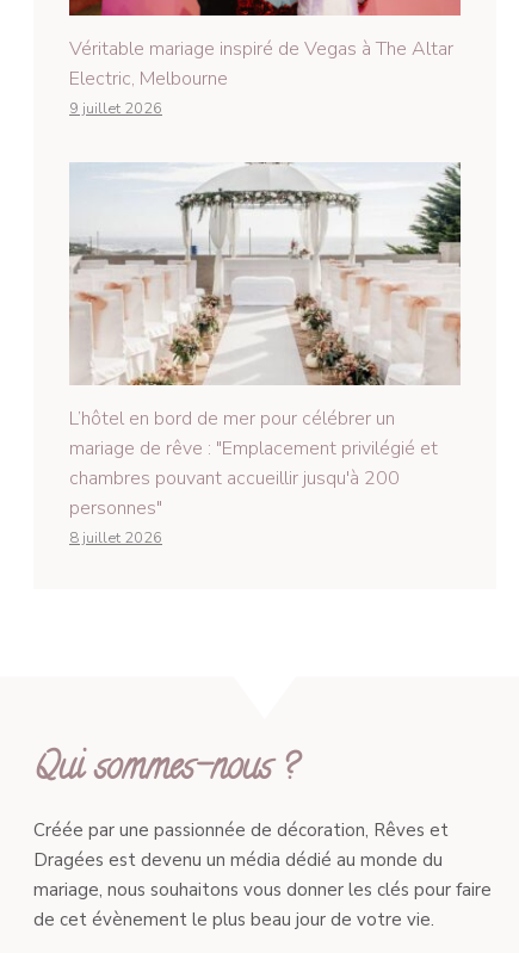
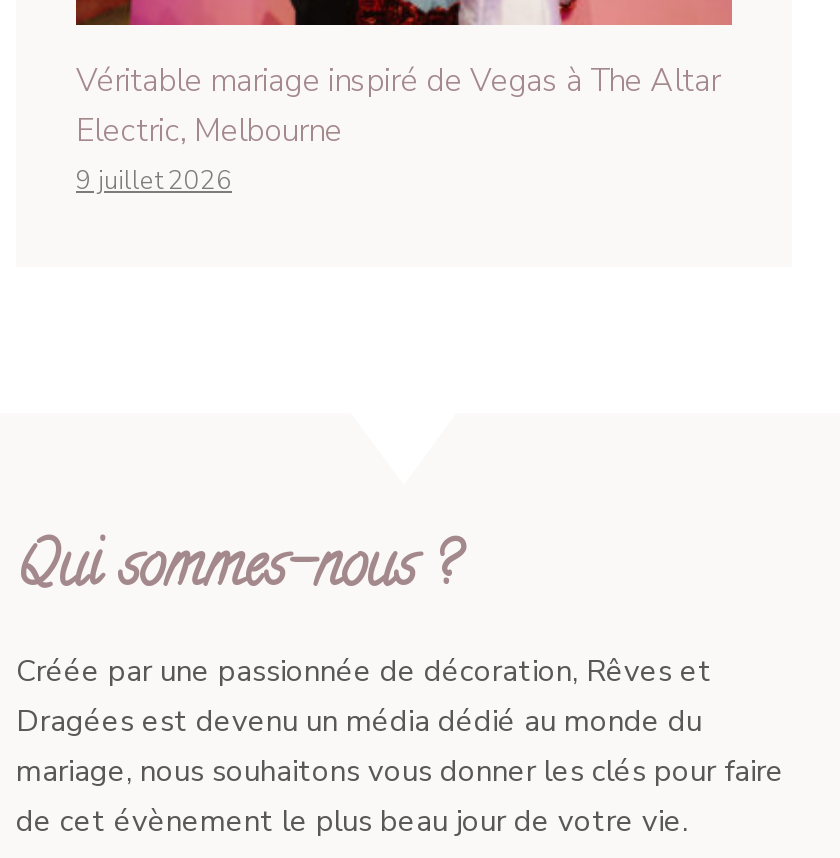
[68,161,462,549] [image] | L’hôtel en bord de mer pour célébrer un | mariage de rêve : "Emplacement privilégié et | chambres pouvant accueillir jusqu'à 200 | personnes" | 8 juillet 2026 -> none

